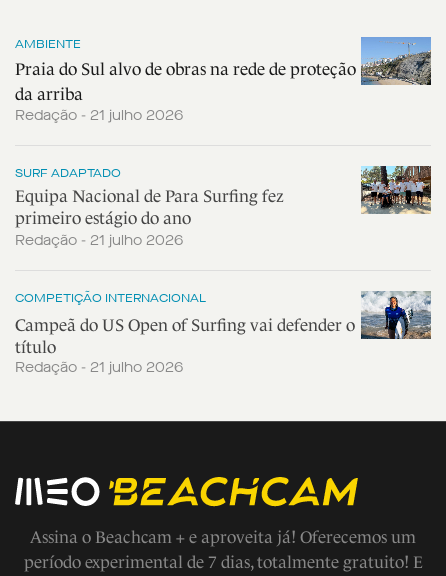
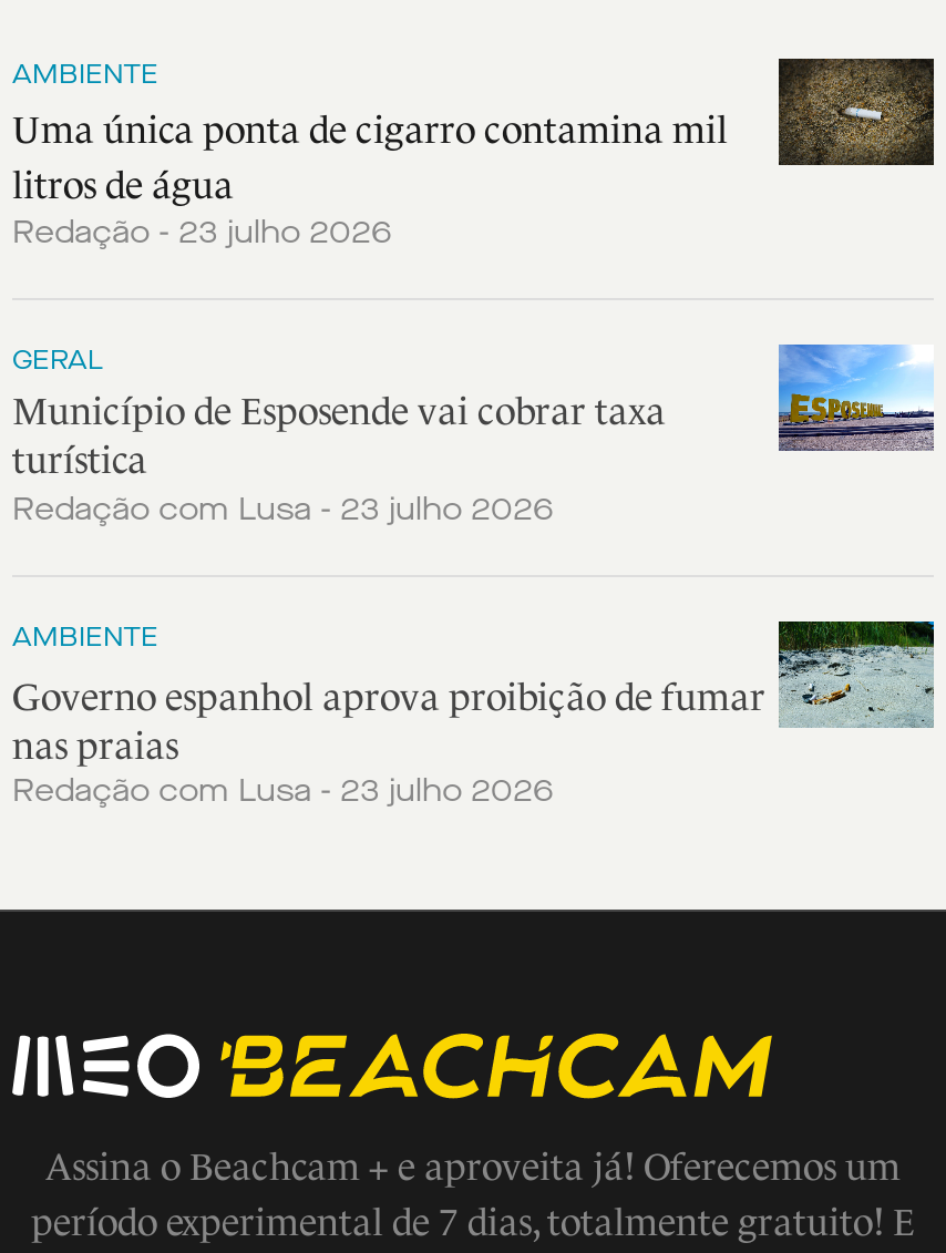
[15,36,431,125] [image] | Praia do Sul alvo de obras na rede de proteção | da arriba | Redação - 21 julho 2026 -> [12,57,936,254] [image] | Uma única ponta de cigarro contamina mil | litros de água | Redação - 23 julho 2026
[15,165,284,250] SURF ADAPTADO | Equipa Nacional de Para Surfing fez | primeiro estágio do ano | Redação - 21 julho 2026 -> [12,343,666,531] GERAL | Município de Esposende vai cobrar taxa | turística | Redação com Lusa - 23 julho 2026
[360,165,432,214] [image] -> [777,342,936,453] [image]
[15,290,206,306] COMPETIÇÃO INTERNACIONAL -> [12,620,158,655] AMBIENTE
[15,291,431,377] [image] | Campeã do US Open of Surfing vai defender o | título | Redação - 21 julho 2026 -> [12,619,936,813] [image] | Governo espanhol aprova proibição de fumar | nas praias | Redação com Lusa - 23 julho 2026

